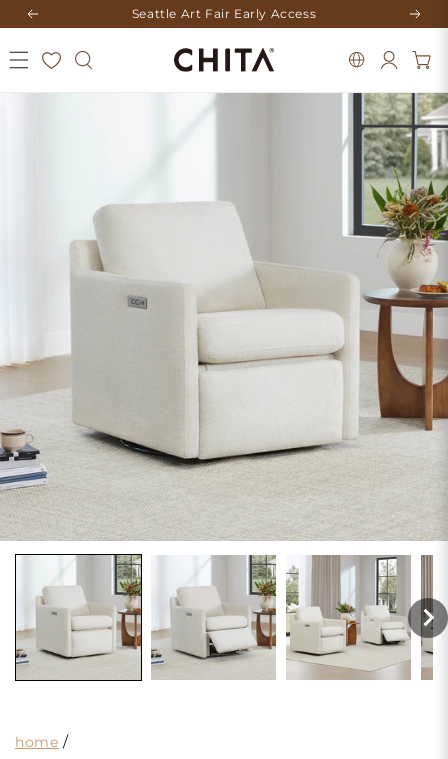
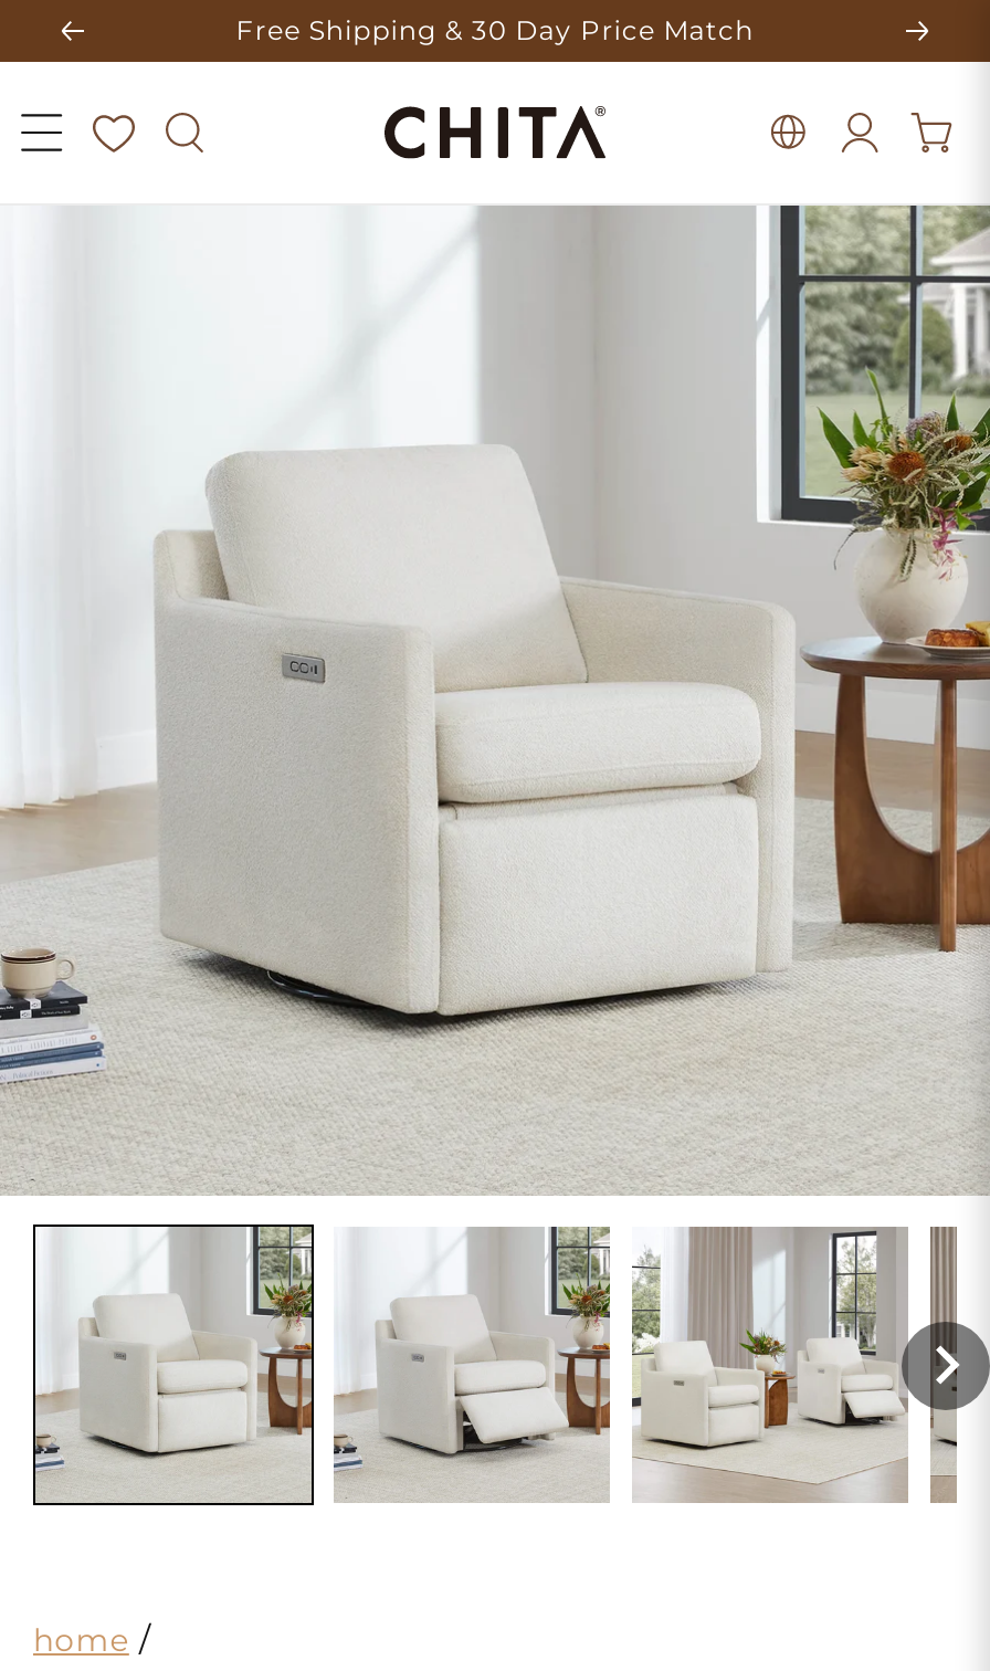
[132,6,316,21] Seattle Art Fair Early Access -> [236,13,754,46] Free Shipping & 30 Day Price Match

